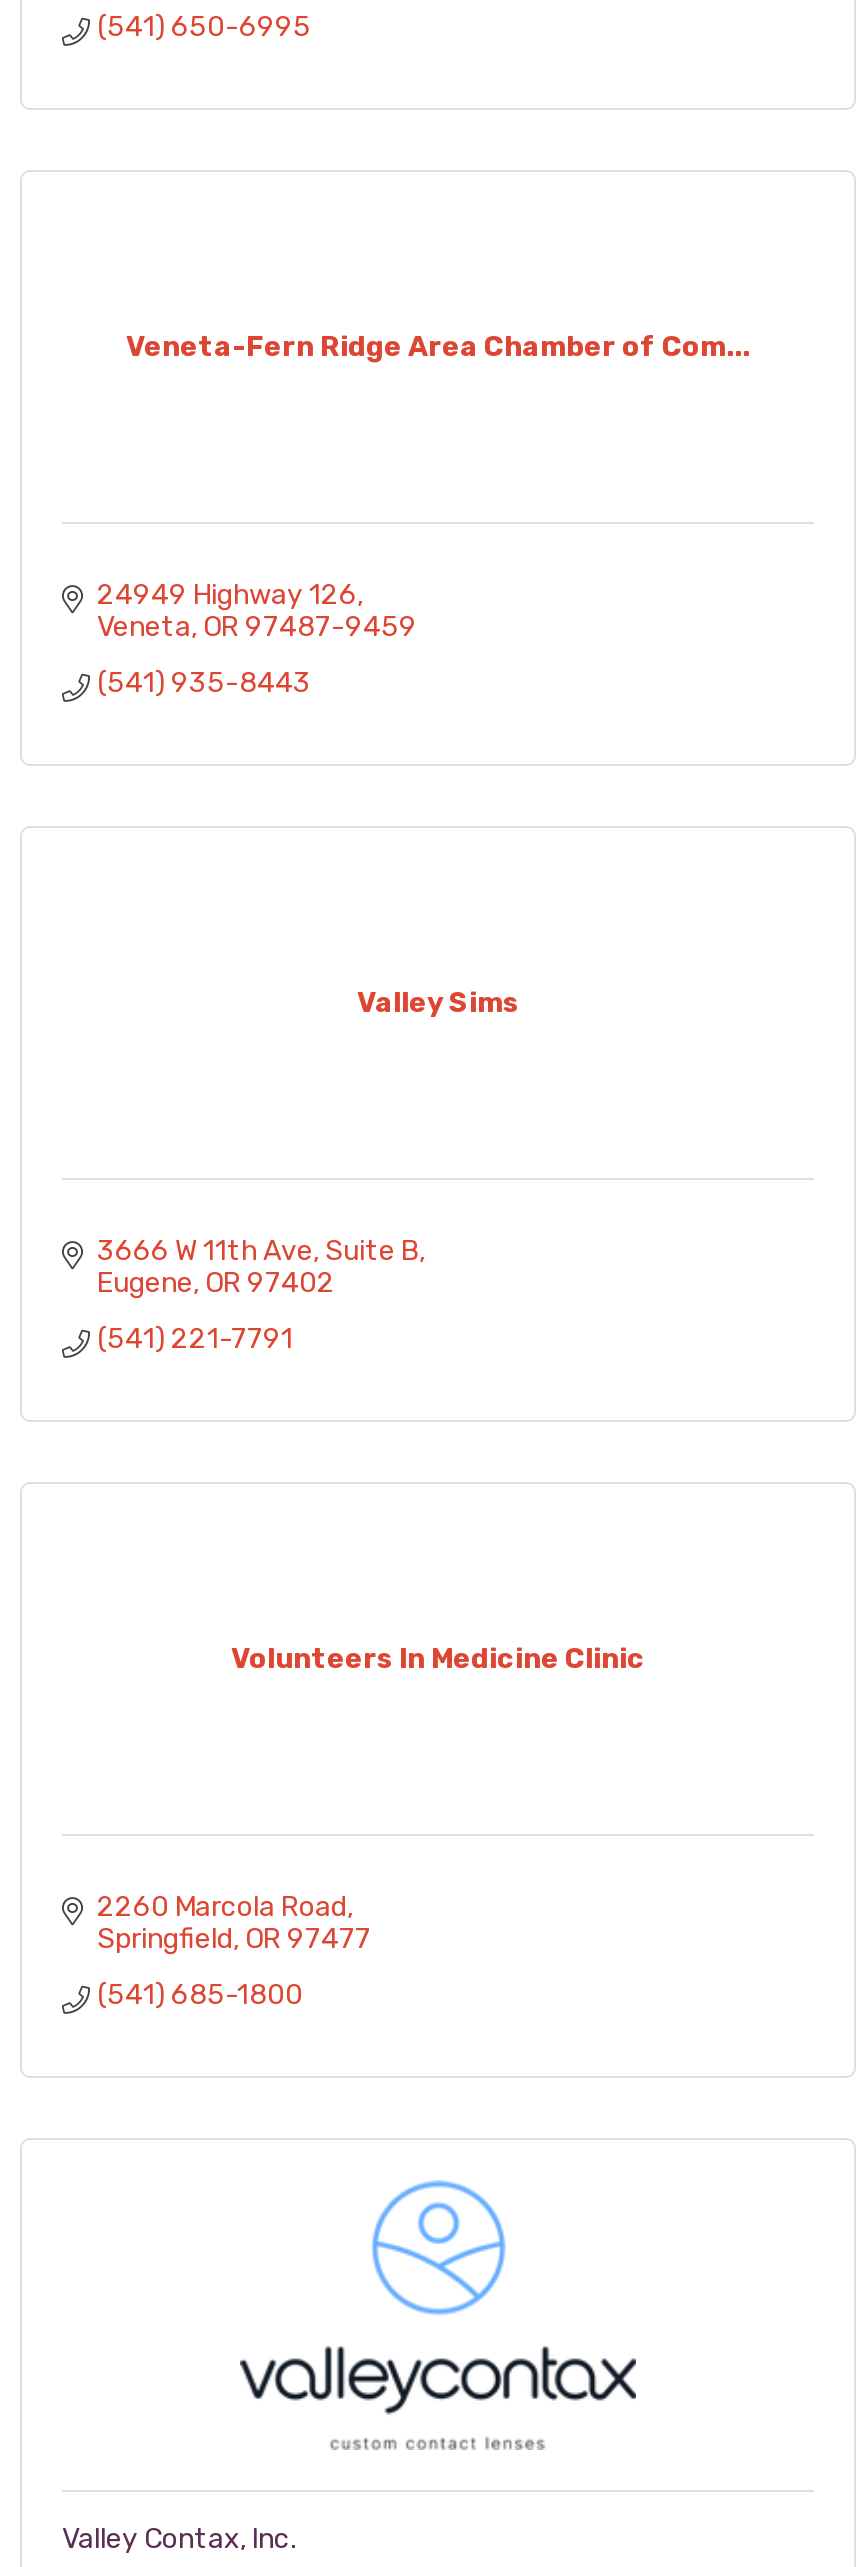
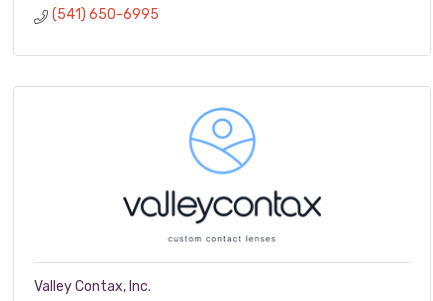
[126,329,750,363] Veneta-Fern Ridge Area Chamber of Com... -> none
[97,578,417,700] 24949 Highway 126 | Veneta OR 97487-9459 | (541) 935-8443 -> none
[357,985,519,1019] Valley Sims -> none
[97,1234,419,1356] 3666 W 11th Ave Suite B | Eugene OR 97402 | (541) 221-7791 -> none
[231,1641,645,1675] Volunteers In Medicine Clinic -> none
[97,1890,371,2012] 2260 Marcola Road | Springfield OR 97477 | (541) 685-1800 -> none

